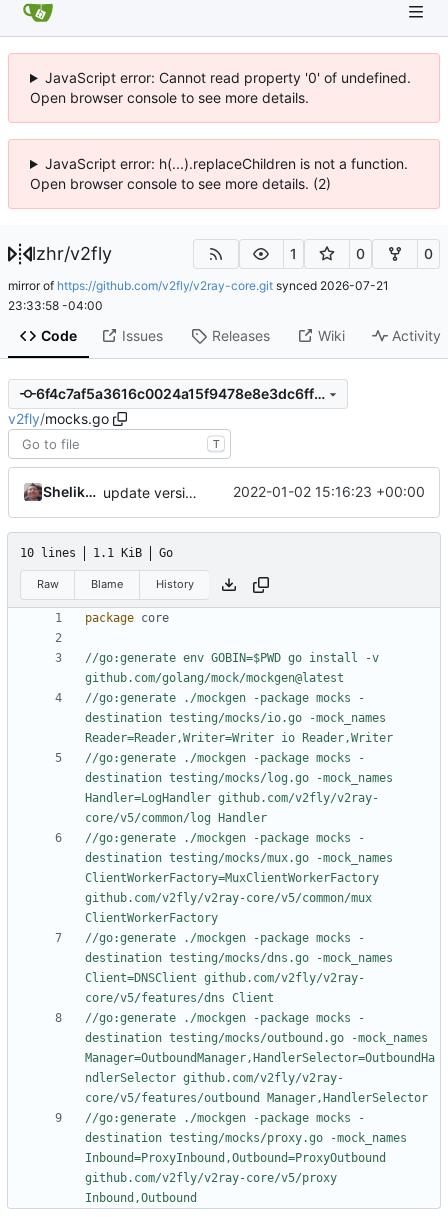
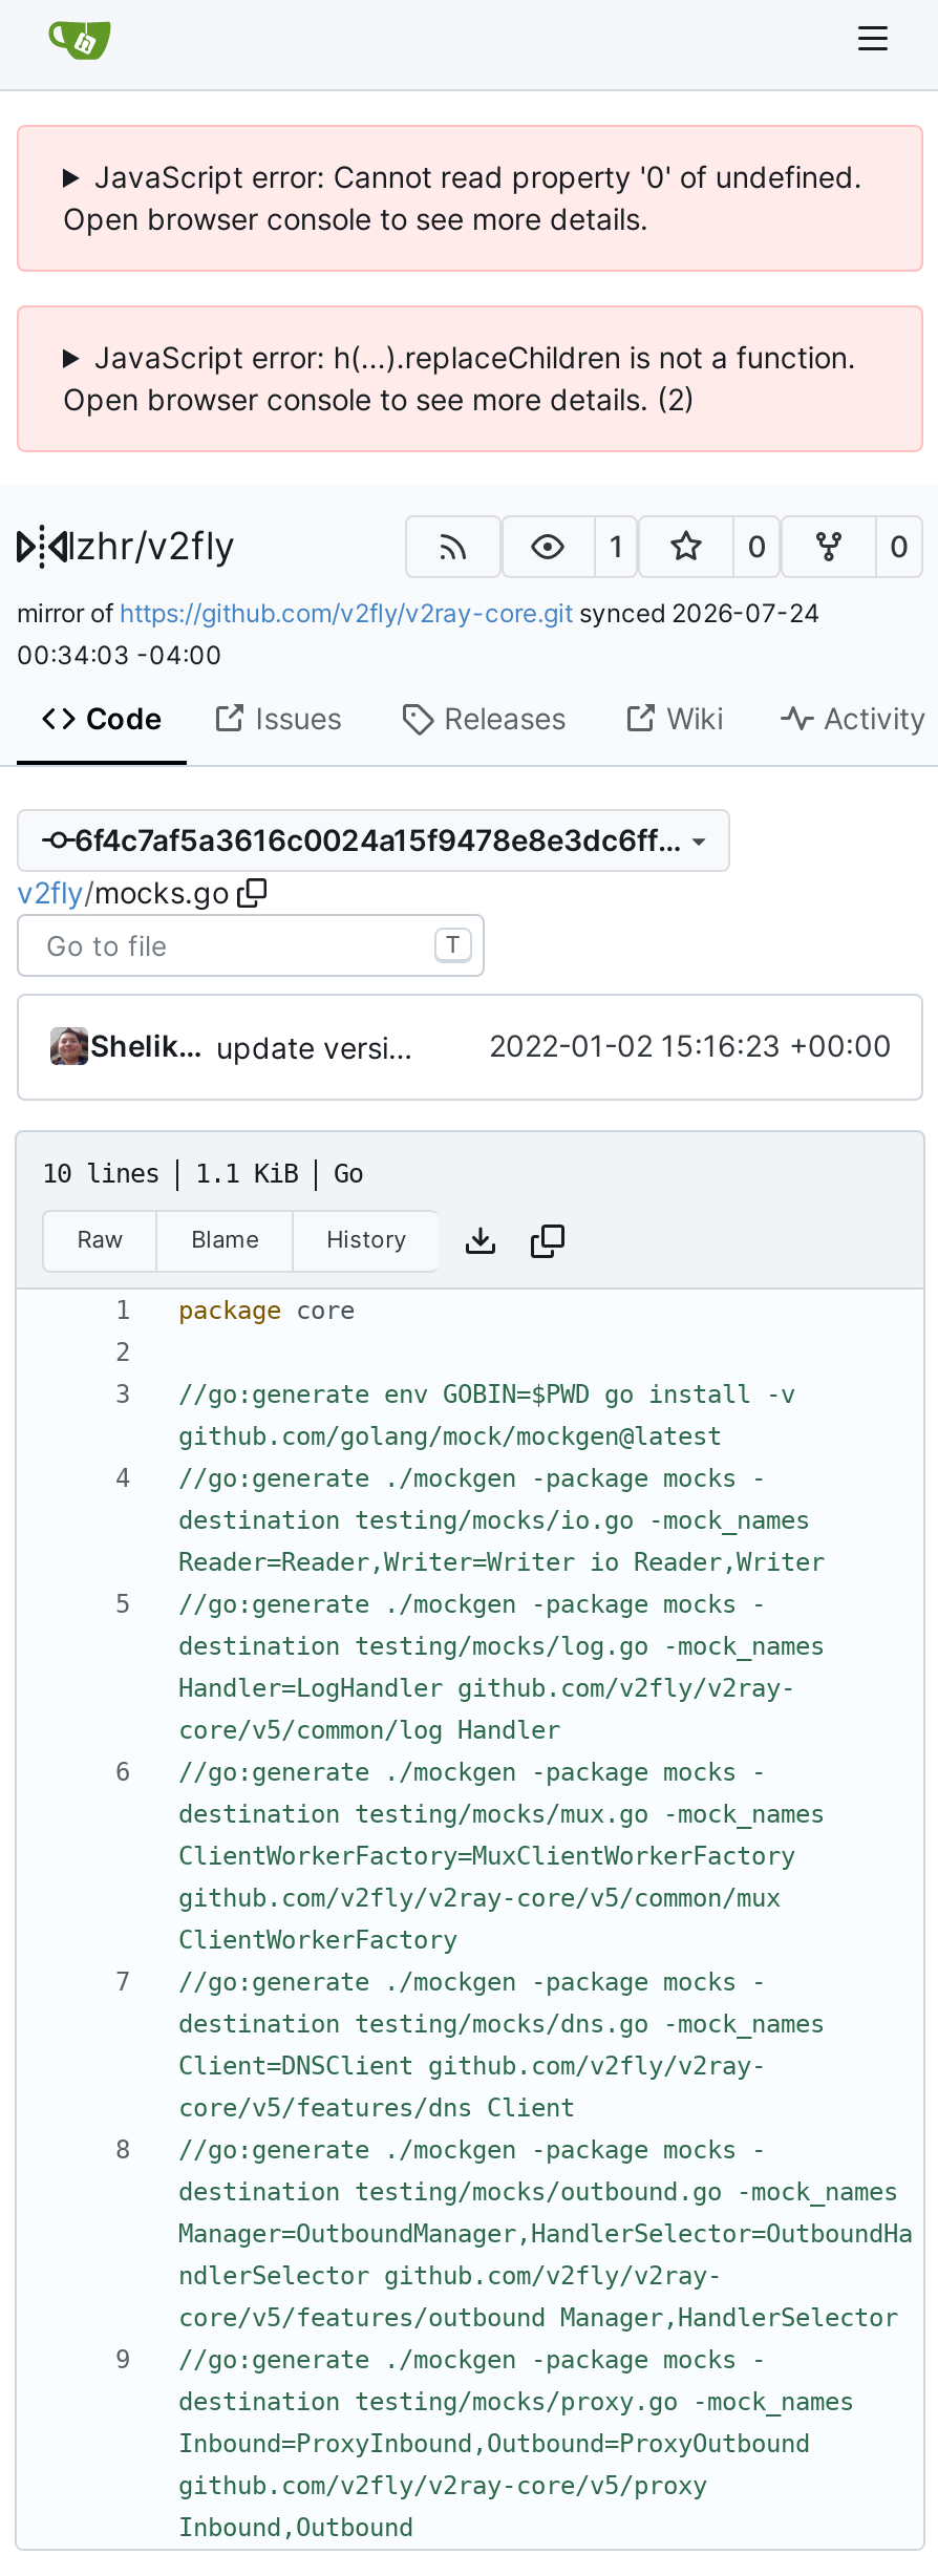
[8,277,389,292] mirror of https://github.com/v2fly/v2ray-core.git synced 2026-07-21 -> [17,596,820,627] mirror of https://github.com/v2fly/v2ray-core.git synced 2026-07-24
[8,297,103,312] 23:33:58 -04:00 -> [17,638,222,669] 00:34:03 -04:00

